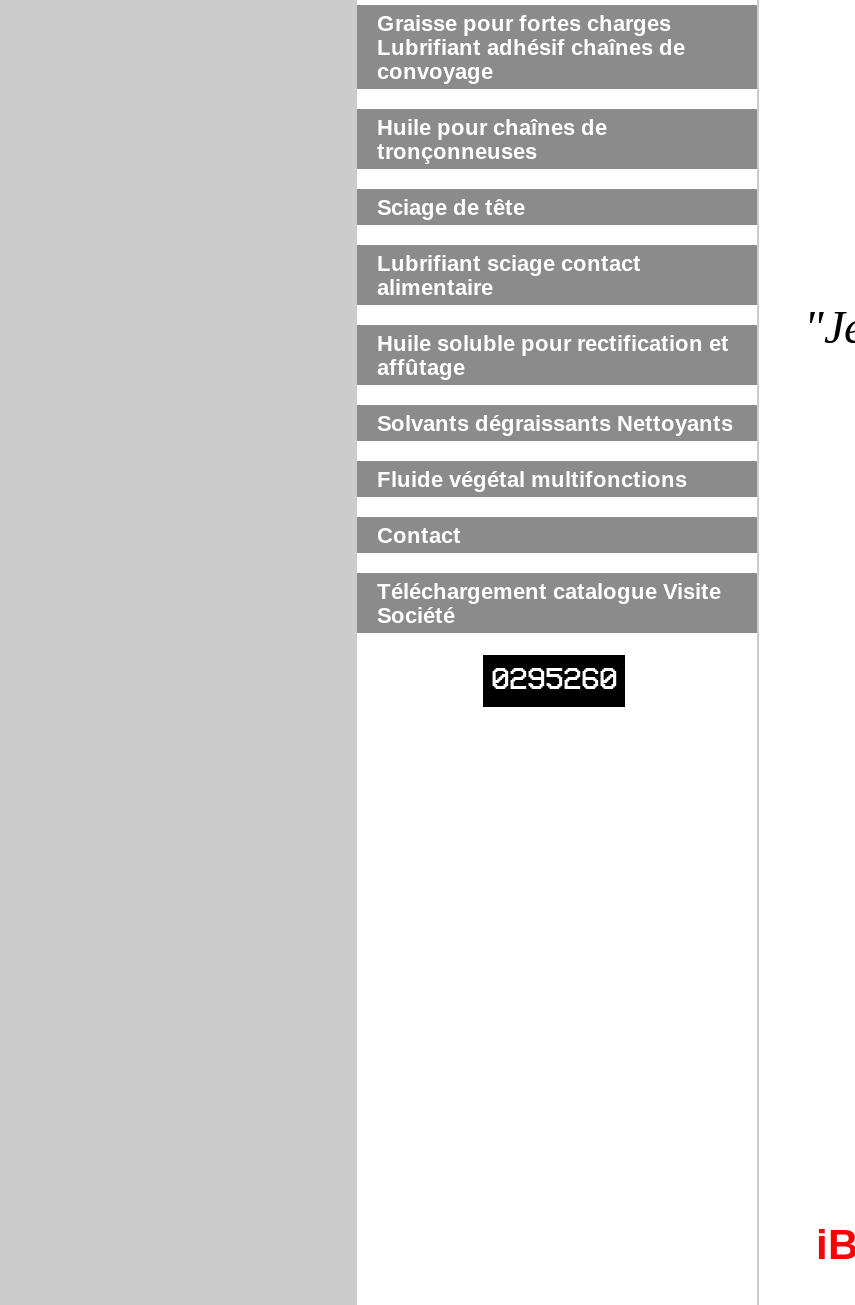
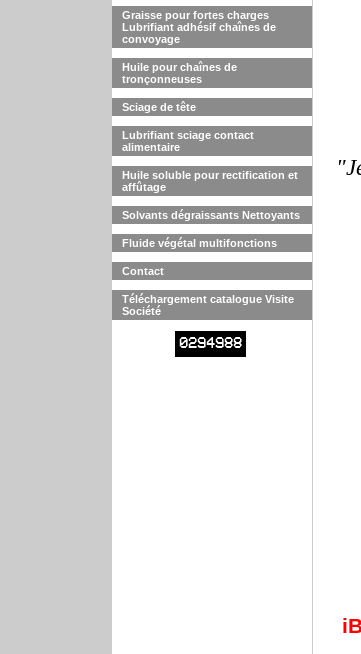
[491,663,617,691] 0295260 -> [179,335,242,349] 0294988

